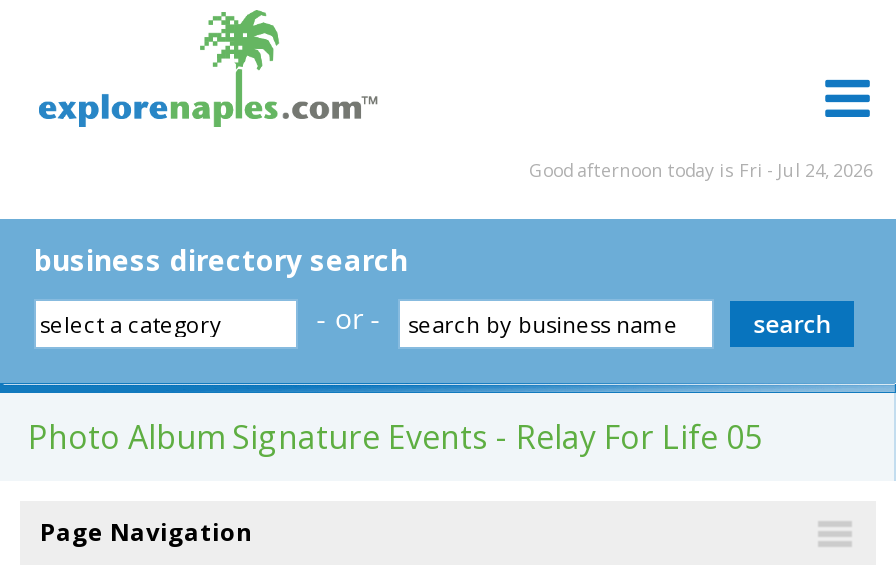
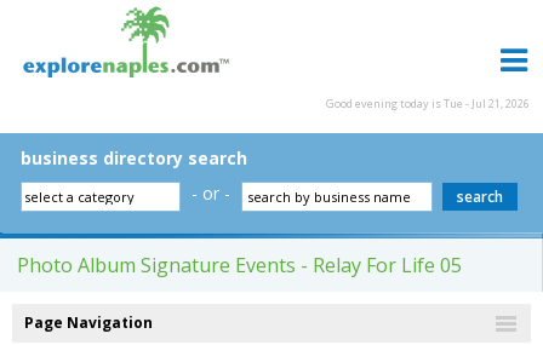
[529,157,873,183] Good afternoon today is Fri - Jul 24, 2026 -> [325,96,529,111] Good evening today is Tue - Jul 21, 2026

